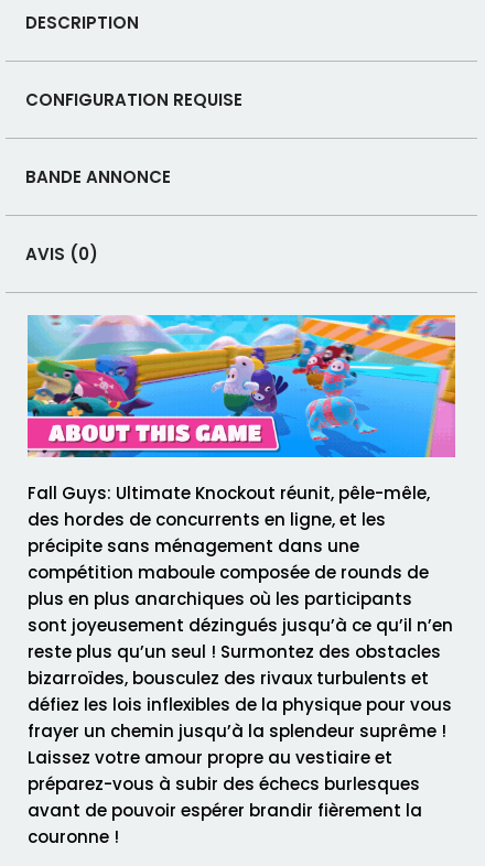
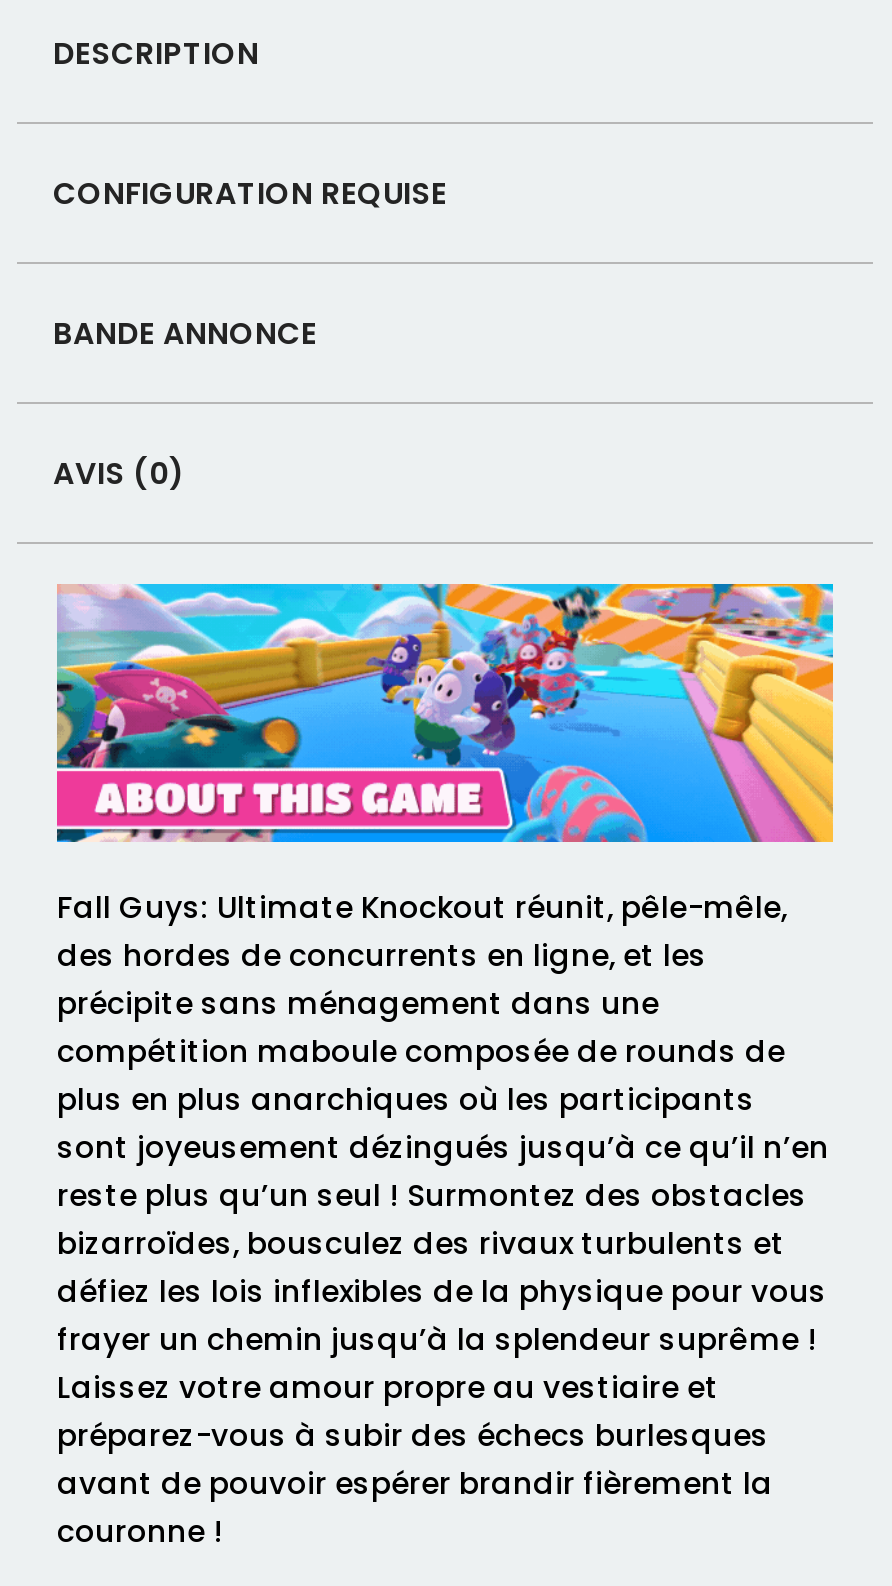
[26,314,456,458] [image] -> [55,582,835,844] [image]

